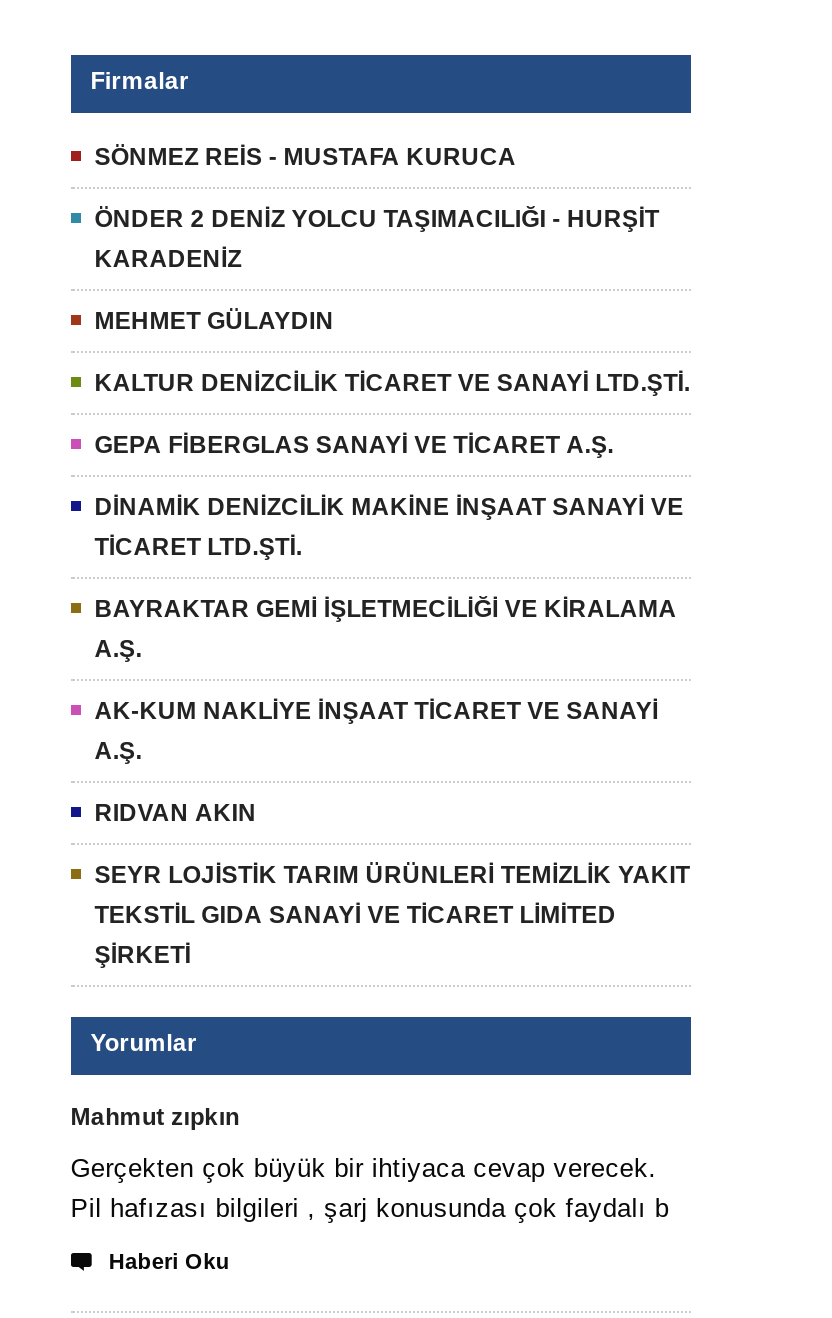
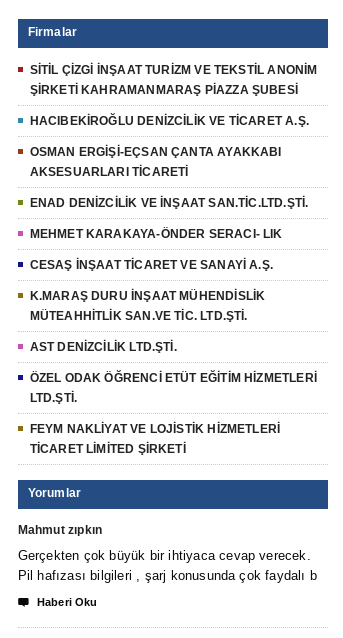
[94,143,516,171] SÖNMEZ REİS - MUSTAFA KURUCA -> [30,63,317,97] SİTİL ÇİZGİ İNŞAAT TURİZM VE TEKSTİL ANONİM | ŞİRKETİ KAHRAMANMARAŞ PİAZZA ŞUBESİ
[94,205,659,273] ÖNDER 2 DENİZ YOLCU TAŞIMACILIĞI - HURŞİT | KARADENİZ -> [30,114,309,128] HACIBEKİROĞLU DENİZCİLİK VE TİCARET A.Ş.
[94,307,334,335] MEHMET GÜLAYDIN -> [30,145,282,179] OSMAN ERGİŞİ-EÇSAN ÇANTA AYAKKABI | AKSESUARLARI TİCARETİ
[94,369,690,397] KALTUR DENİZCİLİK TİCARET VE SANAYİ LTD.ŞTİ. -> [30,196,308,210] ENAD DENİZCİLİK VE İNŞAAT SAN.TİC.LTD.ŞTİ.
[94,431,614,459] GEPA FİBERGLAS SANAYİ VE TİCARET A.Ş. -> [30,227,283,241] MEHMET KARAKAYA-ÖNDER SERACI- LIK
[94,493,683,561] DİNAMİK DENİZCİLİK MAKİNE İNŞAAT SANAYİ VE | TİCARET LTD.ŞTİ. -> [30,258,273,272] CESAŞ İNŞAAT TİCARET VE SANAYİ A.Ş.
[94,595,677,663] BAYRAKTAR GEMİ İŞLETMECİLİĞİ VE KİRALAMA | A.Ş. -> [30,289,265,323] K.MARAŞ DURU İNŞAAT MÜHENDİSLİK | MÜTEAHHİTLİK SAN.VE TİC. LTD.ŞTİ.
[94,697,658,765] AK-KUM NAKLİYE İNŞAAT TİCARET VE SANAYİ | A.Ş. -> [30,340,177,354] AST DENİZCİLİK LTD.ŞTİ.
[94,799,256,827] RIDVAN AKIN -> [30,371,317,405] ÖZEL ODAK ÖĞRENCİ ETÜT EĞİTİM HİZMETLERİ | LTD.ŞTİ.
[94,861,690,969] SEYR LOJİSTİK TARIM ÜRÜNLERİ TEMİZLİK YAKIT | TEKSTİL GIDA SANAYİ VE TİCARET LİMİTED | ŞİRKETİ -> [30,422,280,456] FEYM NAKLİYAT VE LOJİSTİK HİZMETLERİ | TİCARET LİMİTED ŞİRKETİ

